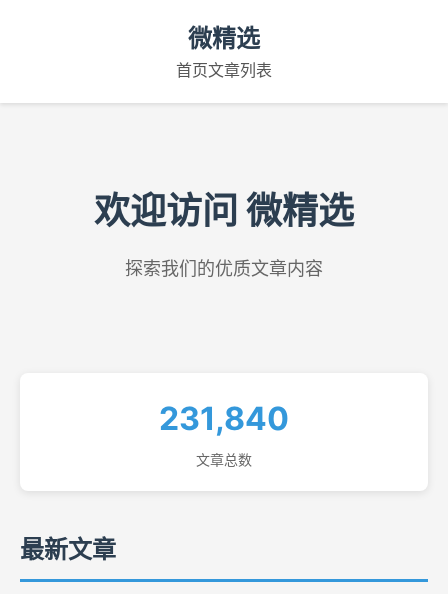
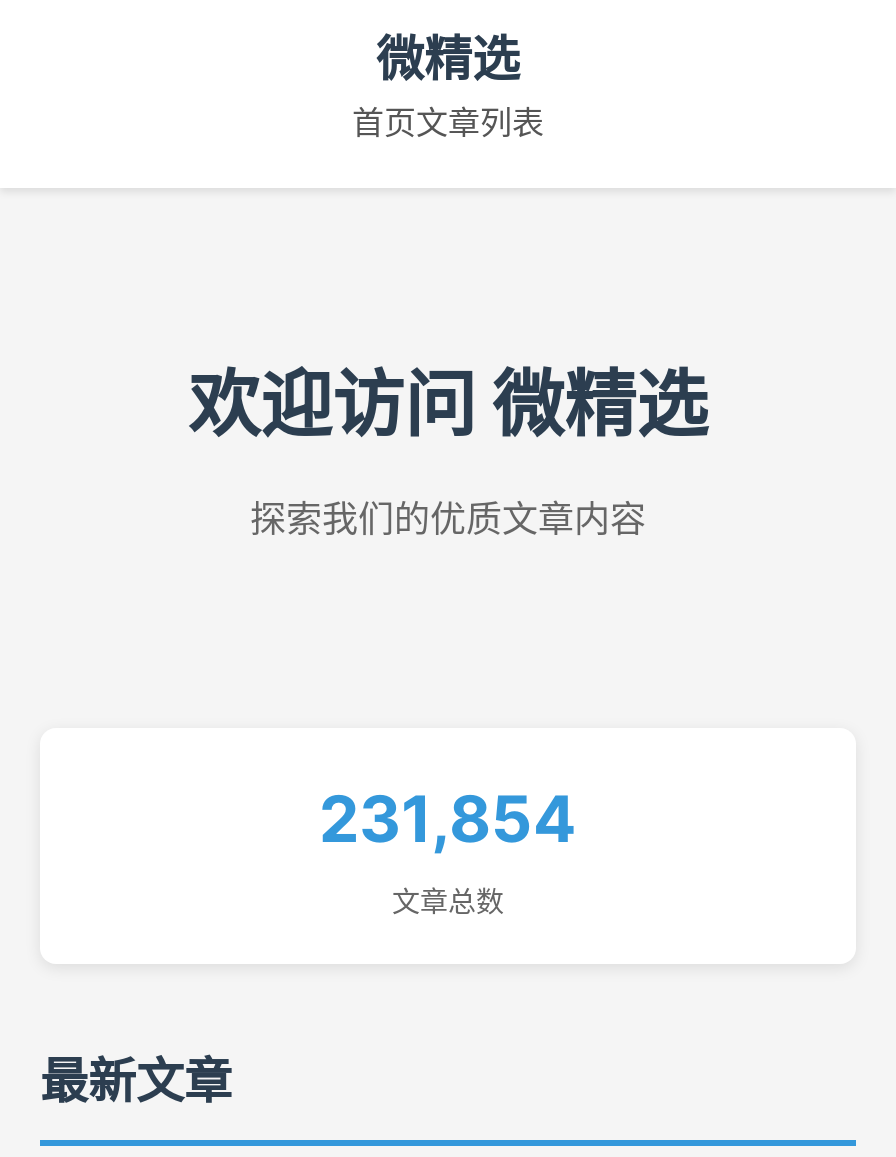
[159,399,289,438] 231,840 -> [319,780,577,858] 231,854

